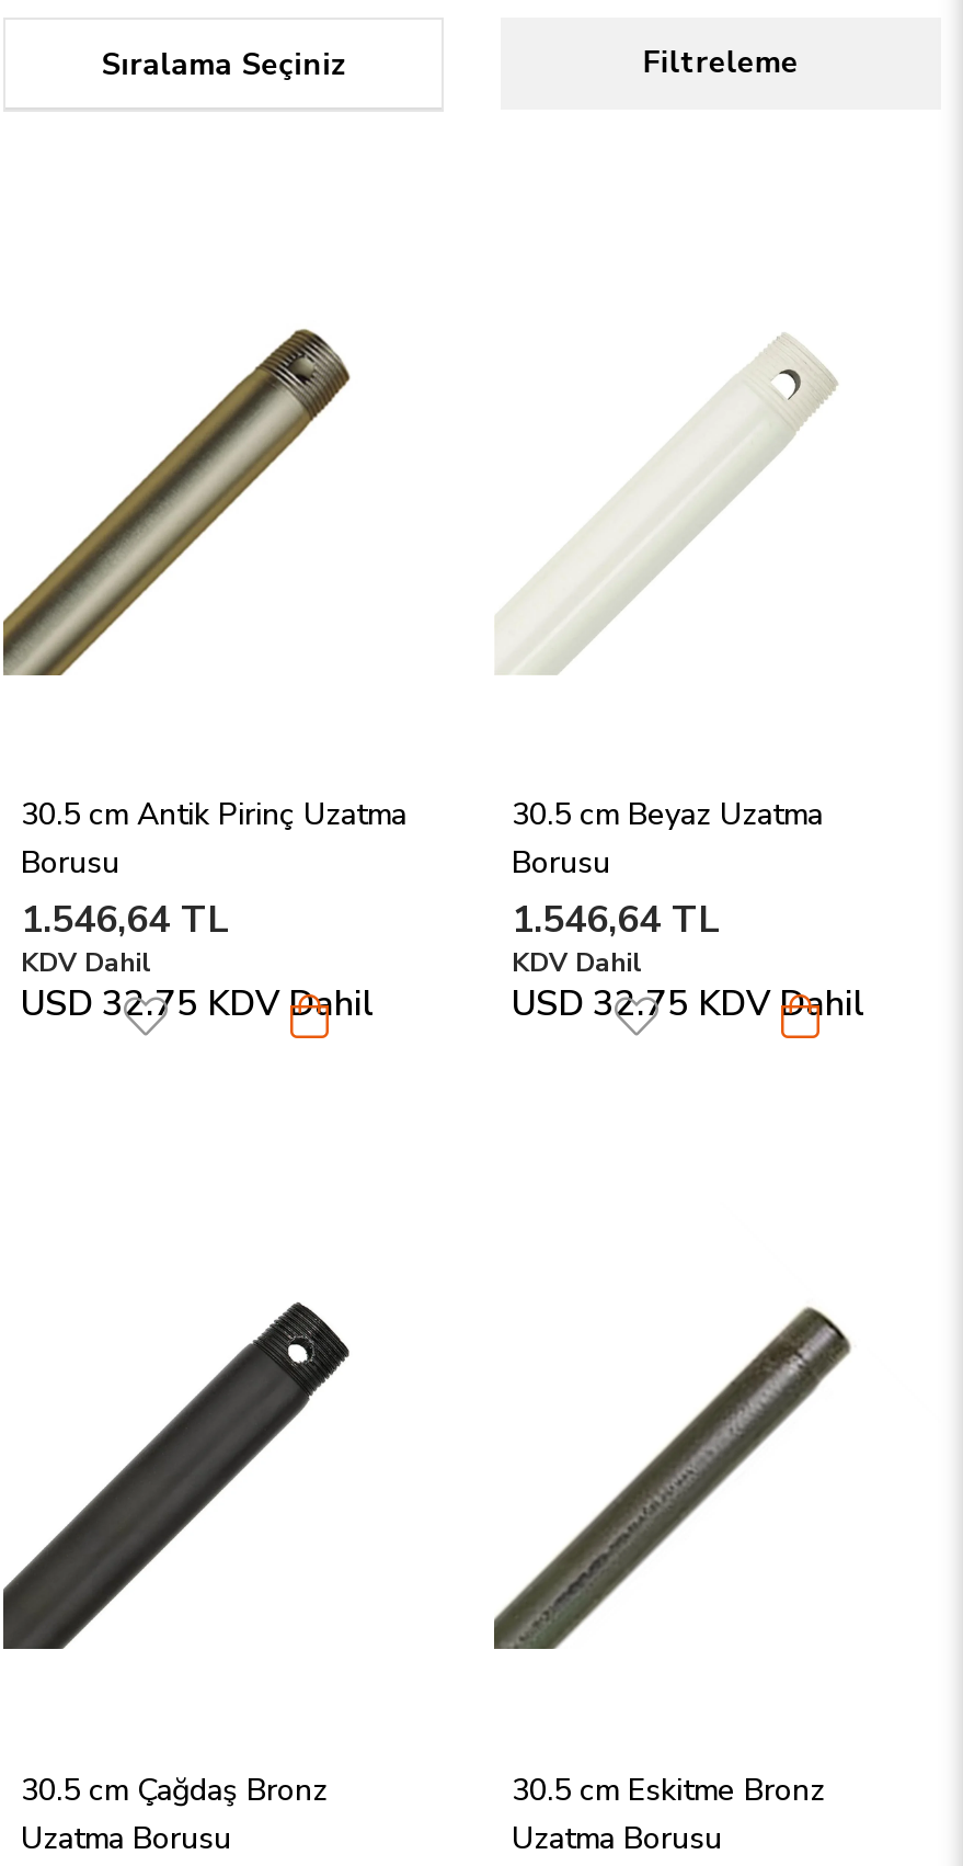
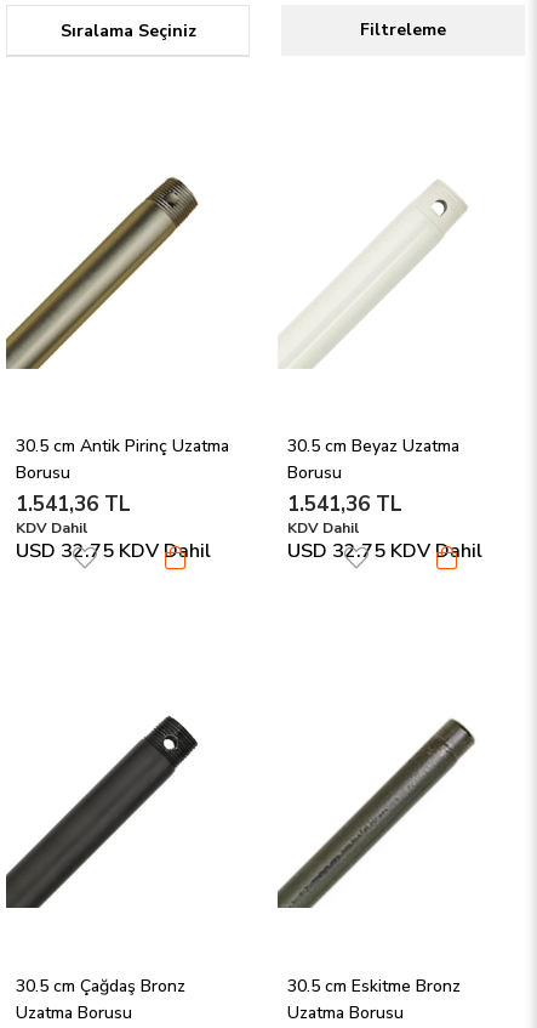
[21,895,229,946] 1.546,64 TL -> [16,491,131,519] 1.541,36 TL
[512,895,720,946] 1.546,64 TL -> [287,491,402,519] 1.541,36 TL

